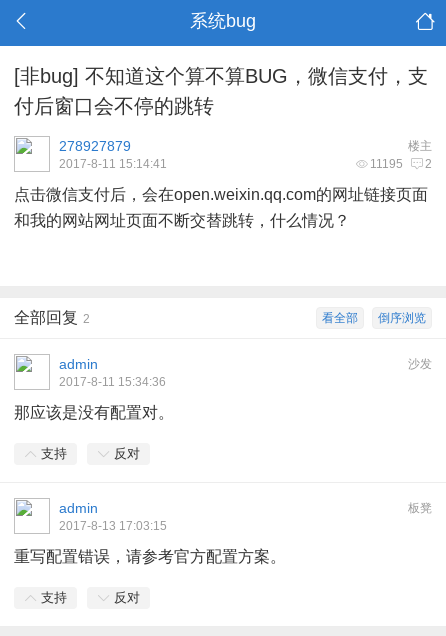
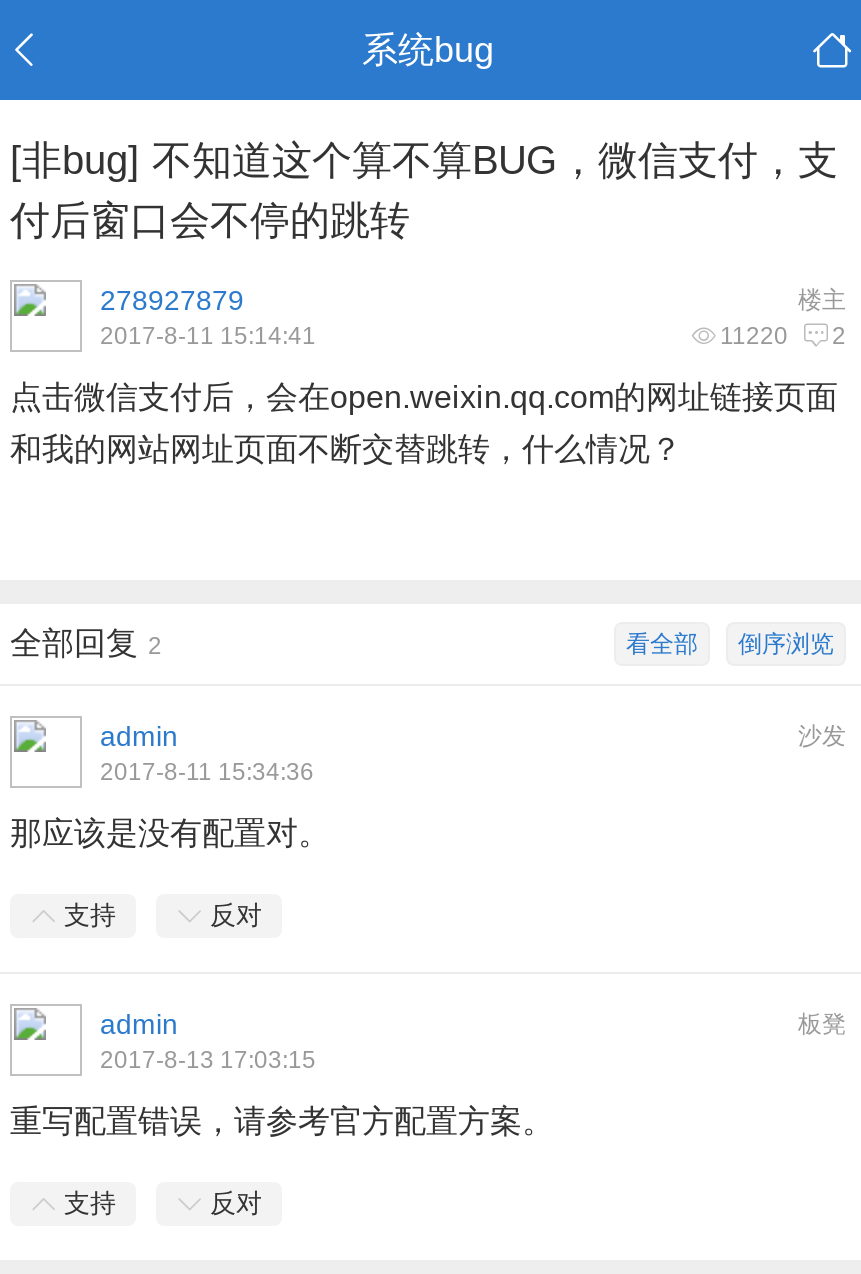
[370,157,432,171] 11195 2 -> [720,322,846,350] 11220 2

